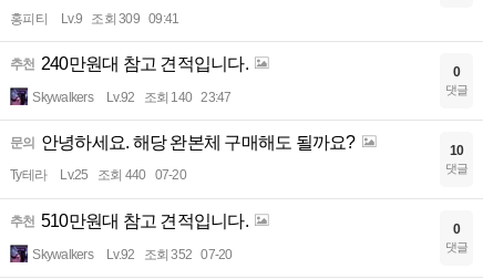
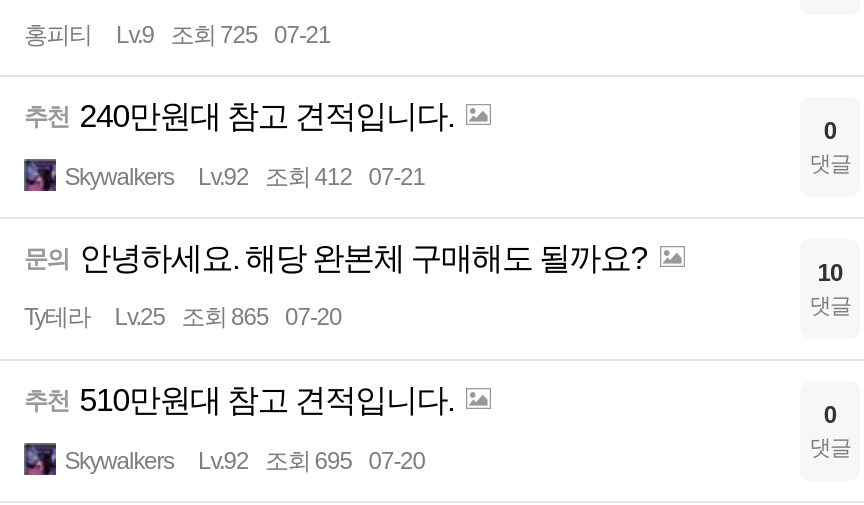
[10,11,179,27] 홍피티 Lv.9 조회 309 09:41 -> [24,21,330,49] 홍피티 Lv.9 조회 725 07-21
[32,90,231,105] Skywalkers Lv.92 조회 140 23:47 -> [64,163,425,191] Skywalkers Lv.92 조회 412 07-21
[10,167,186,183] Ty테라 Lv.25 조회 440 07-20 -> [24,303,342,331] Ty테라 Lv.25 조회 865 07-20
[32,247,232,263] Skywalkers Lv.92 조회 352 07-20 -> [64,447,425,475] Skywalkers Lv.92 조회 695 07-20

